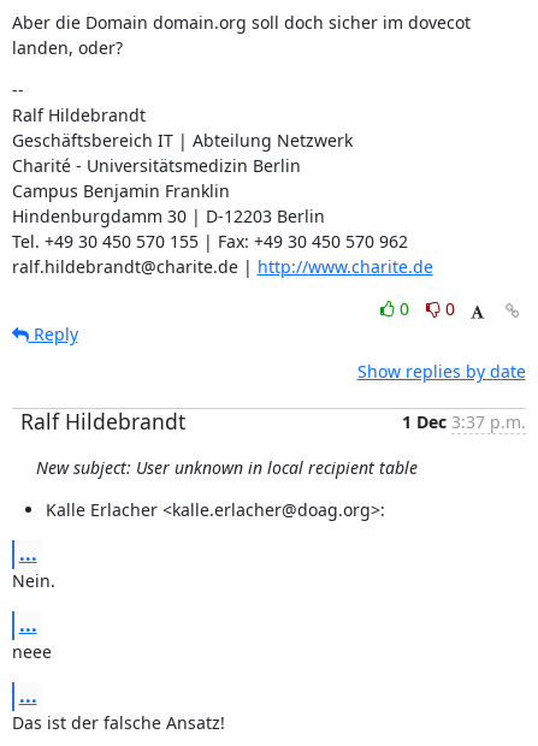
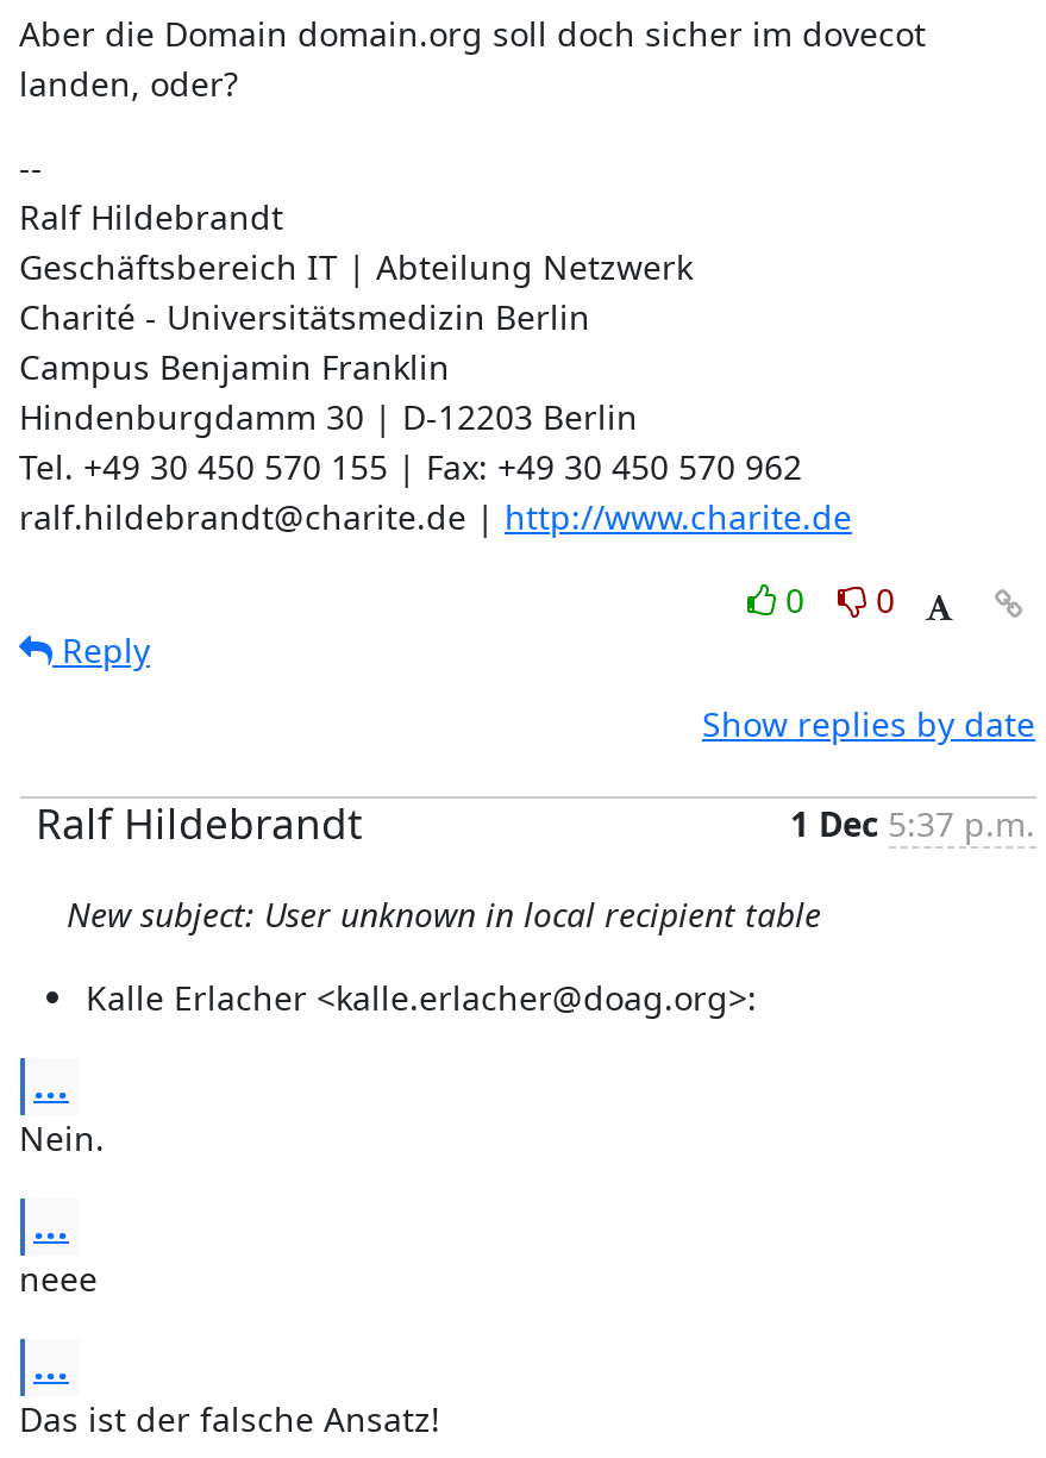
[401,410,525,433] 1 Dec 3:37 p.m. -> [790,801,1035,846] 1 Dec 5:37 p.m.

